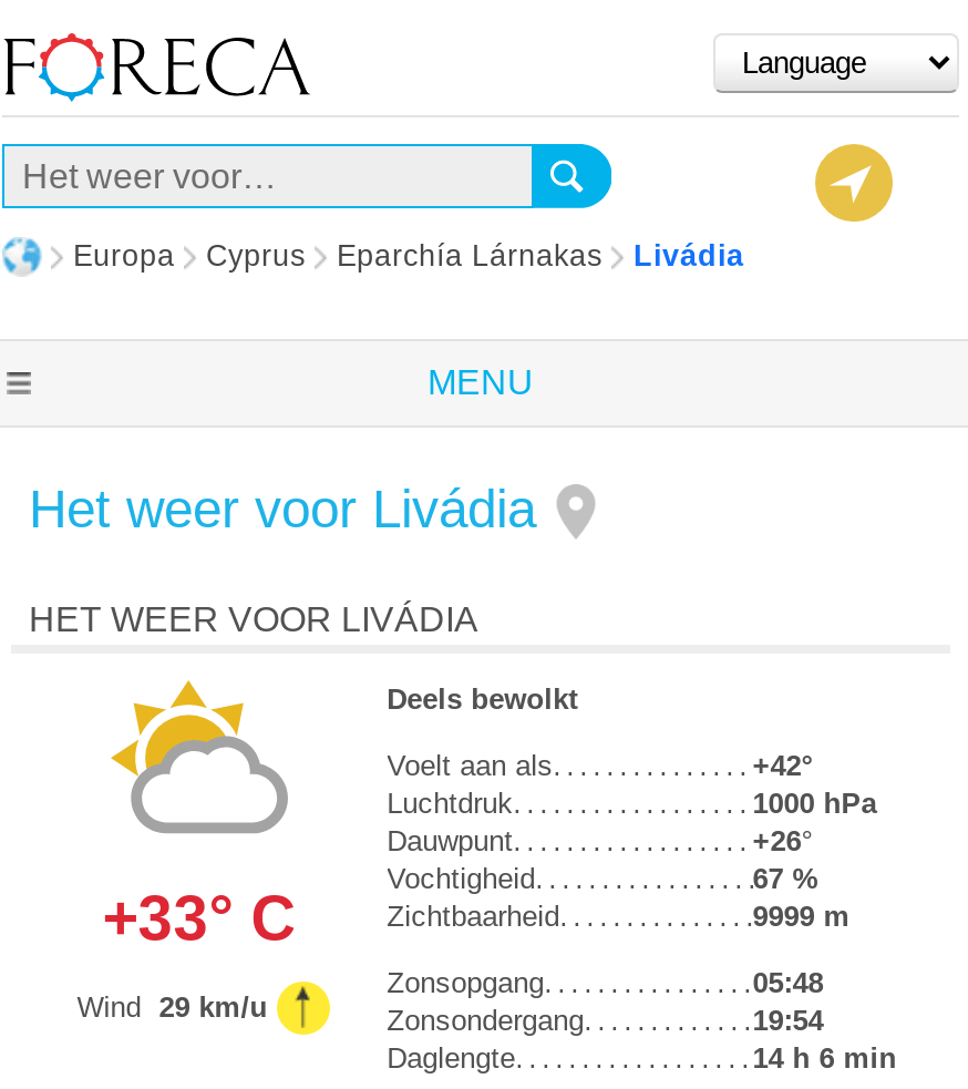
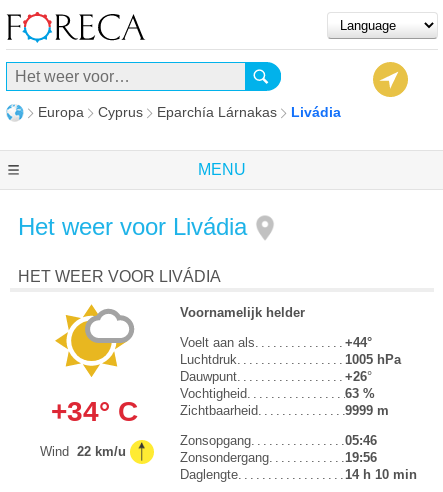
[103,680,295,954] [image] | +33° C -> [51,308,138,427] [image] | +34° C
[387,683,577,717] Deels bewolkt -> [180,305,305,320] Voornamelijk helder
[752,749,812,783] +42° -> [345,335,372,350] +44°
[752,787,877,820] 1000 hPa -> [345,352,401,367] 1005 hPa
[752,862,819,896] 67 % -> [345,386,375,401] 63 %
[752,966,823,999] 05:48 -> [345,433,377,448] 05:46
[77,991,268,1025] Wind 29 km/u -> [40,444,126,459] Wind 22 km/u
[752,1004,823,1037] 19:54 -> [345,450,377,465] 19:56
[752,1041,896,1075] 14 h 6 min -> [345,467,417,482] 14 h 10 min

